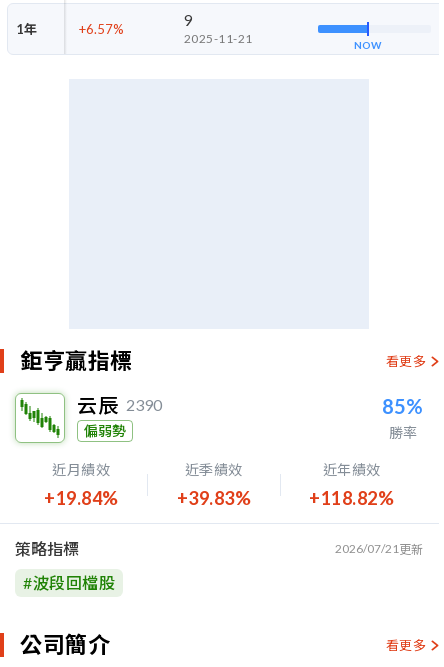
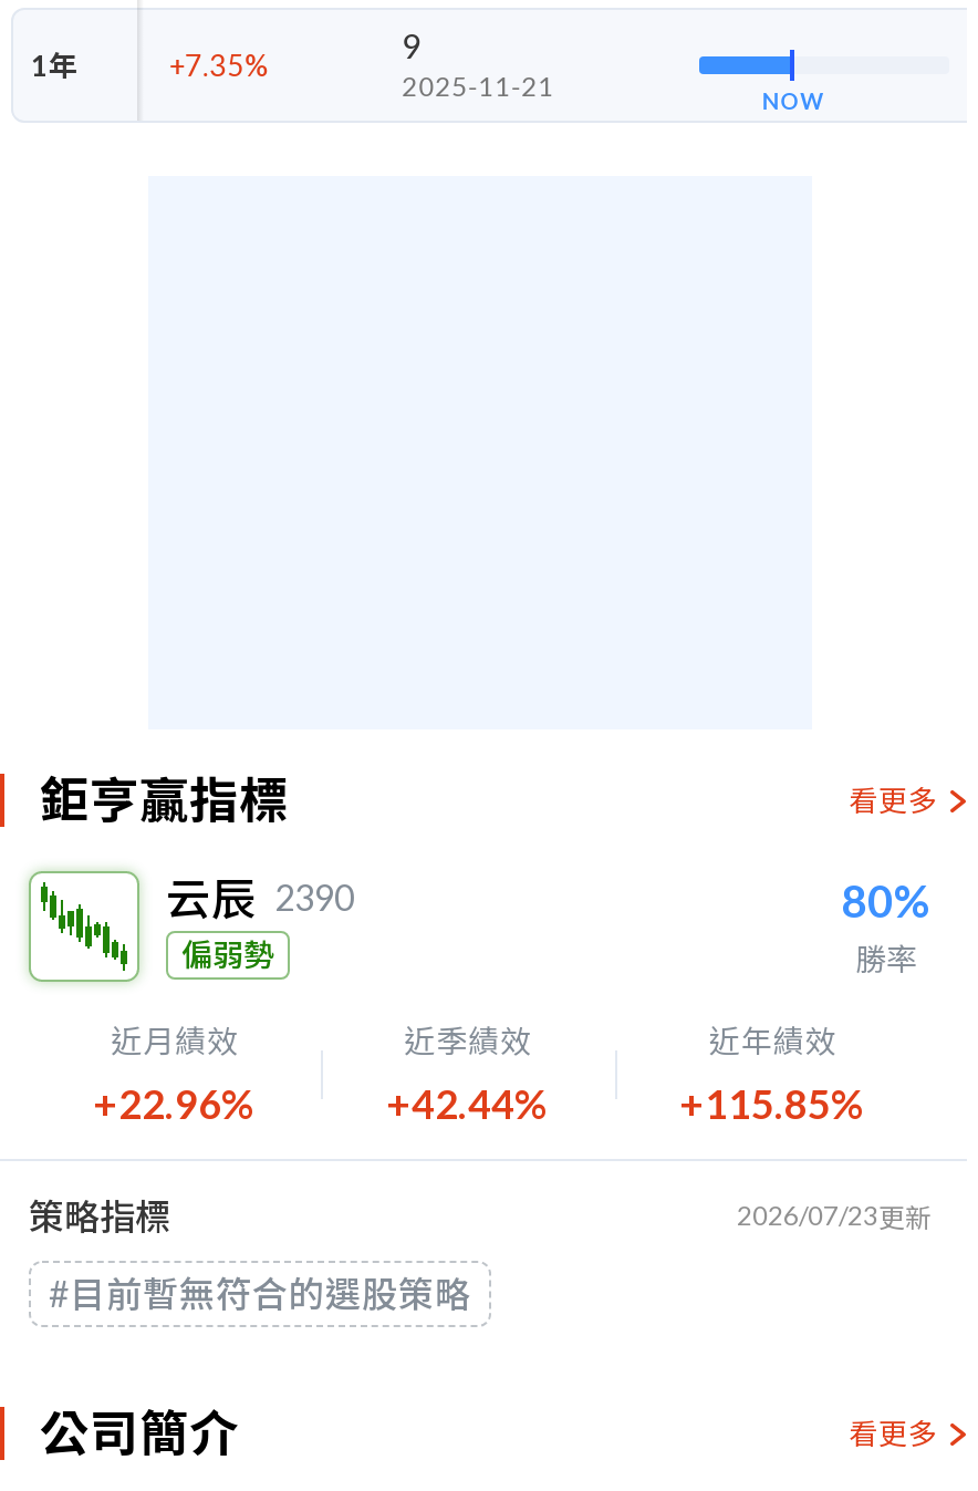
[79,20,124,36] +6.57% -> [170,46,269,82] +7.35%
[382,394,423,418] 85% -> [841,873,932,926] 80%
[44,487,118,509] +19.84% -> [93,1079,258,1128] +22.96%
[176,487,251,509] +39.83% -> [386,1079,551,1128] +42.44%
[309,487,394,509] +118.82% -> [679,1079,867,1128] +115.85%
[335,541,423,557] 2026/07/21更新 -> [737,1199,932,1234] 2026/07/23更新
[23,573,115,592] #波段回檔股 -> [49,1272,471,1314] #目前暫無符合的選股策略

